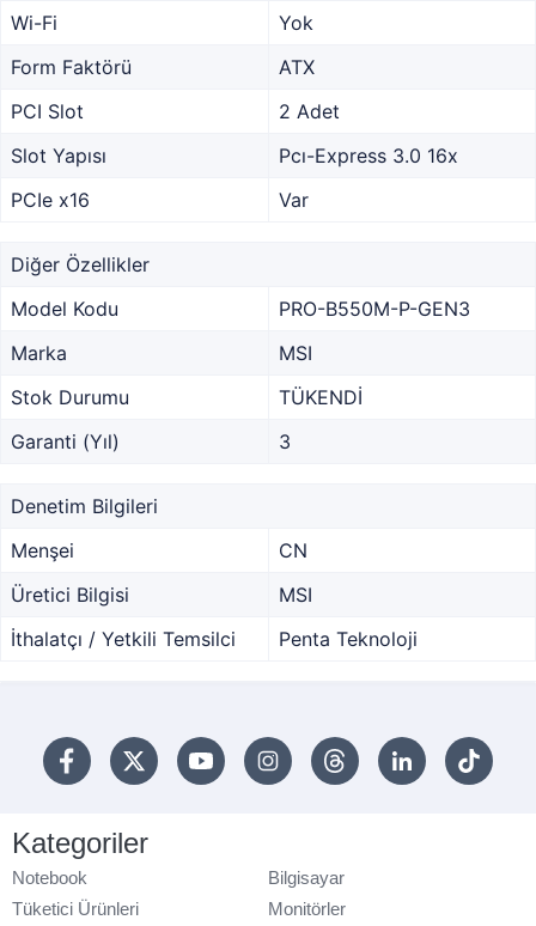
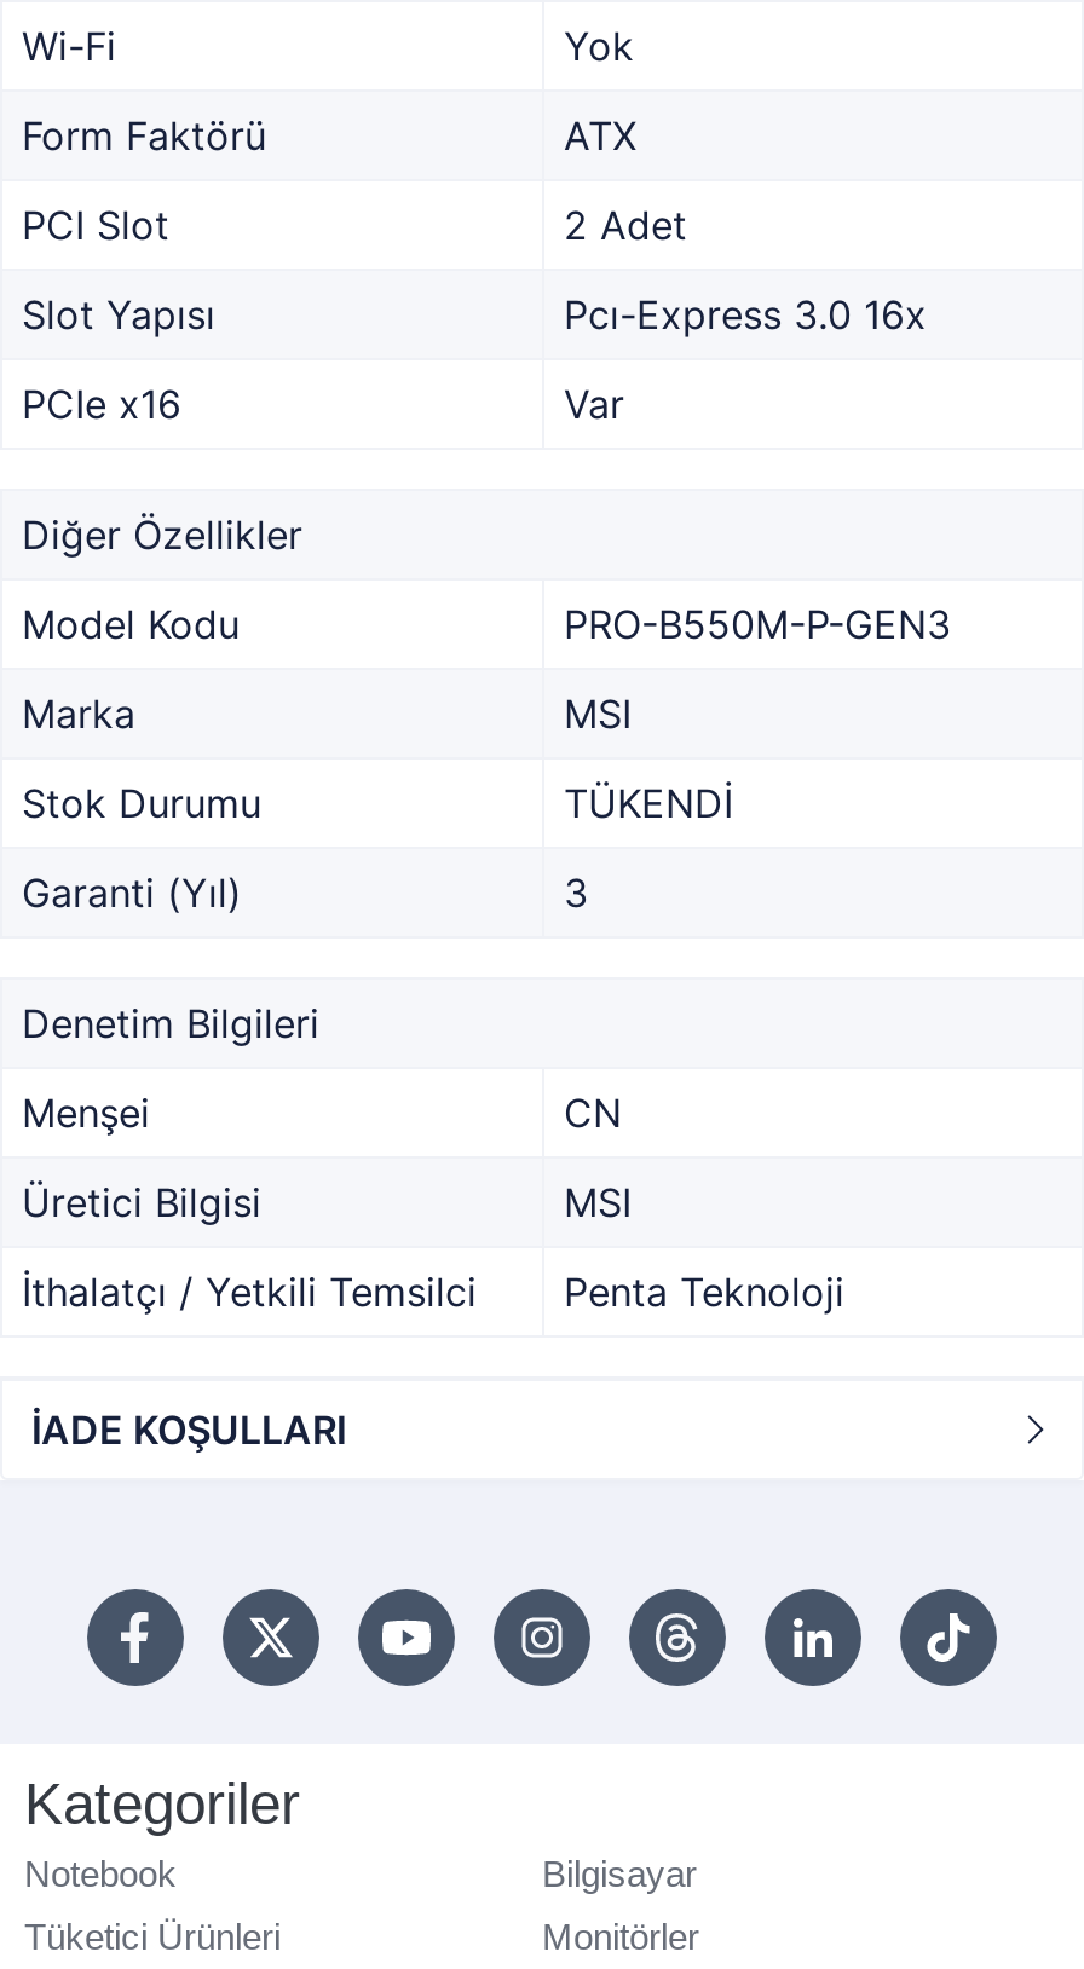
none -> [31,1405,346,1454] İADE KOŞULLARI

